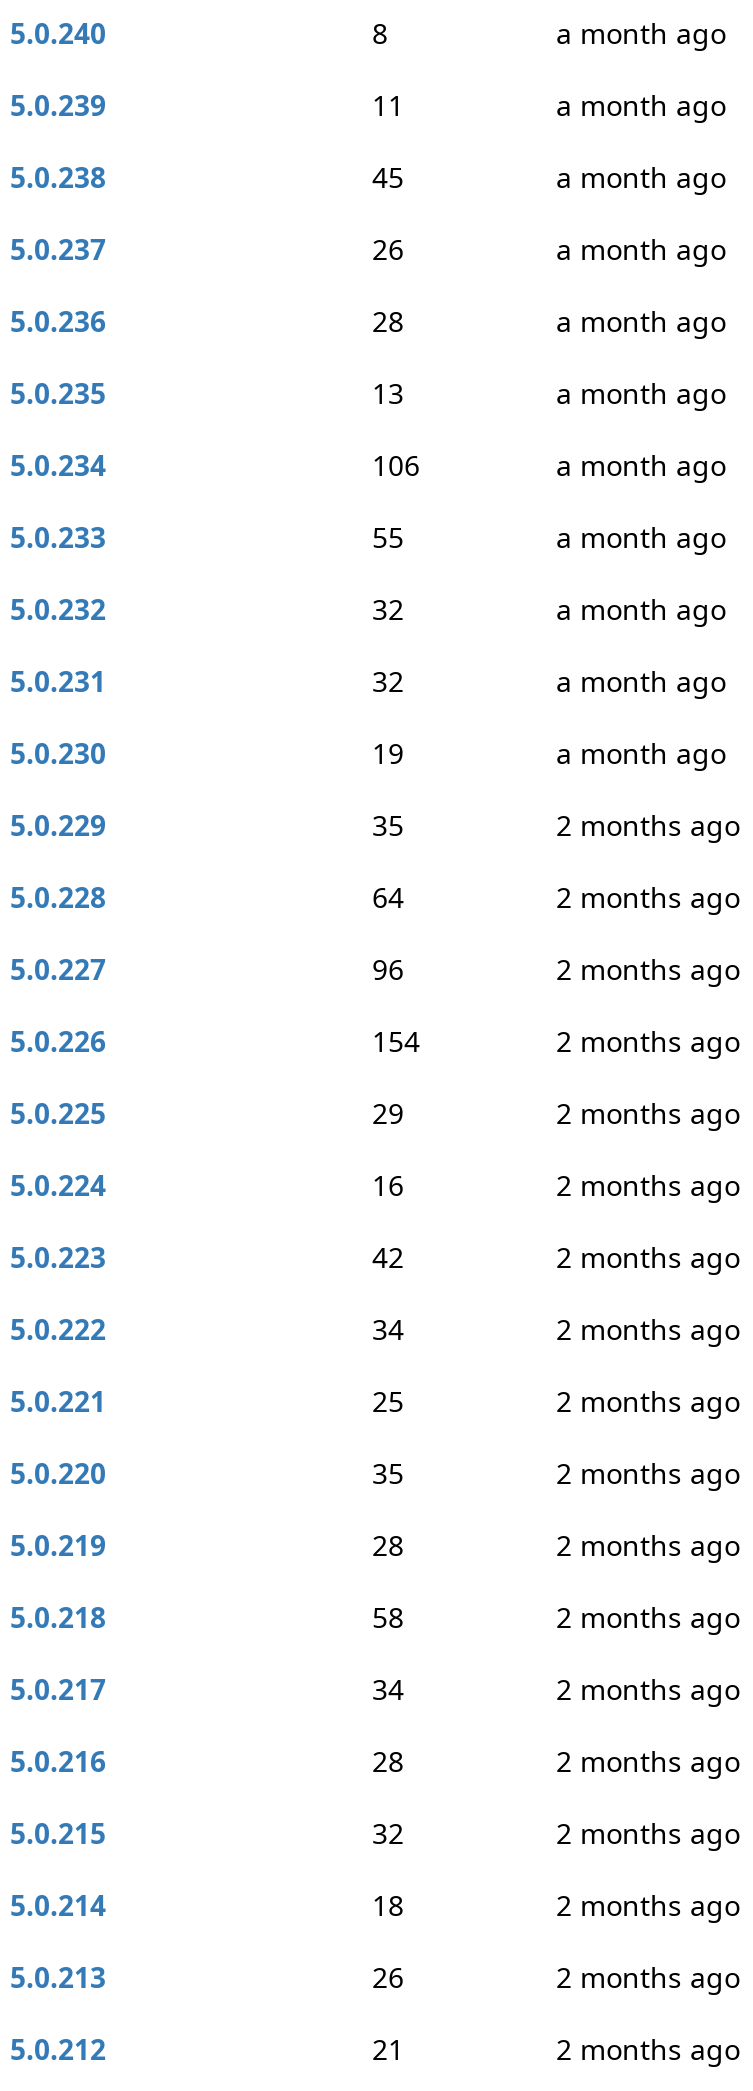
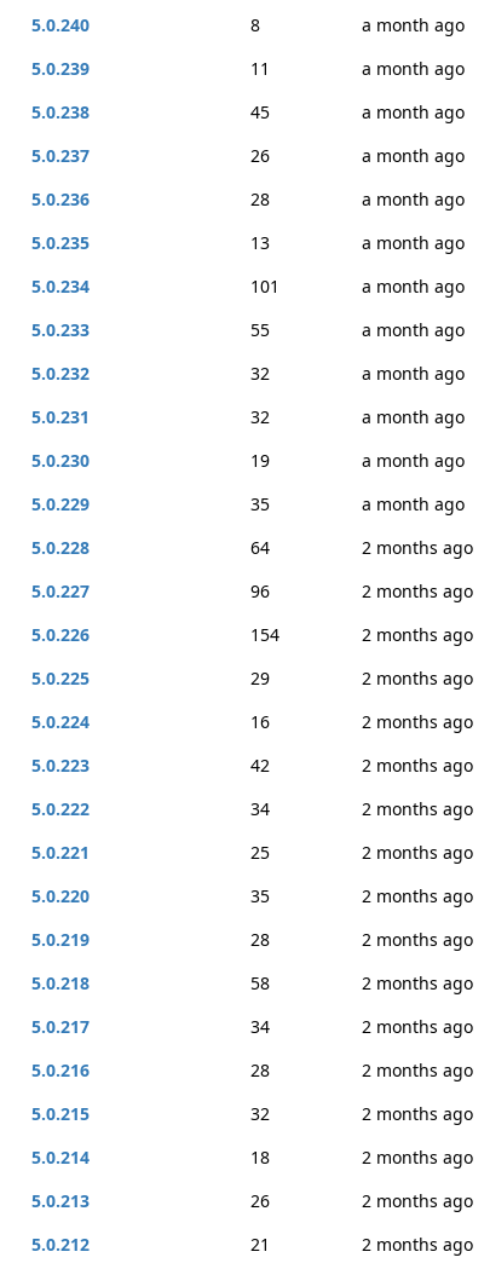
[372,446,420,484] 106 -> [250,275,279,298] 101
[556,806,740,844] 2 months ago -> [362,492,465,515] a month ago

